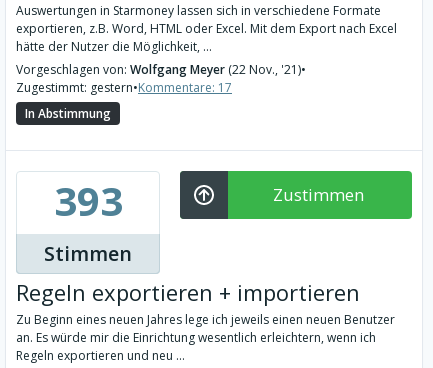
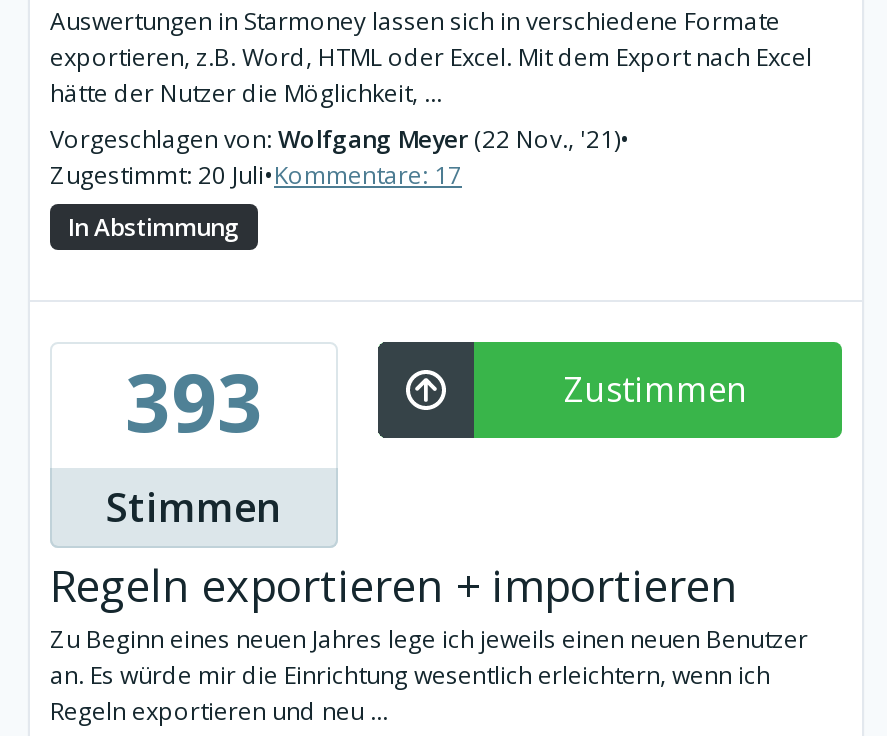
[16,79,232,96] Zugestimmt: gestern•Kommentare: 17 -> [50,158,462,192] Zugestimmt: 20 Juli•Kommentare: 17

